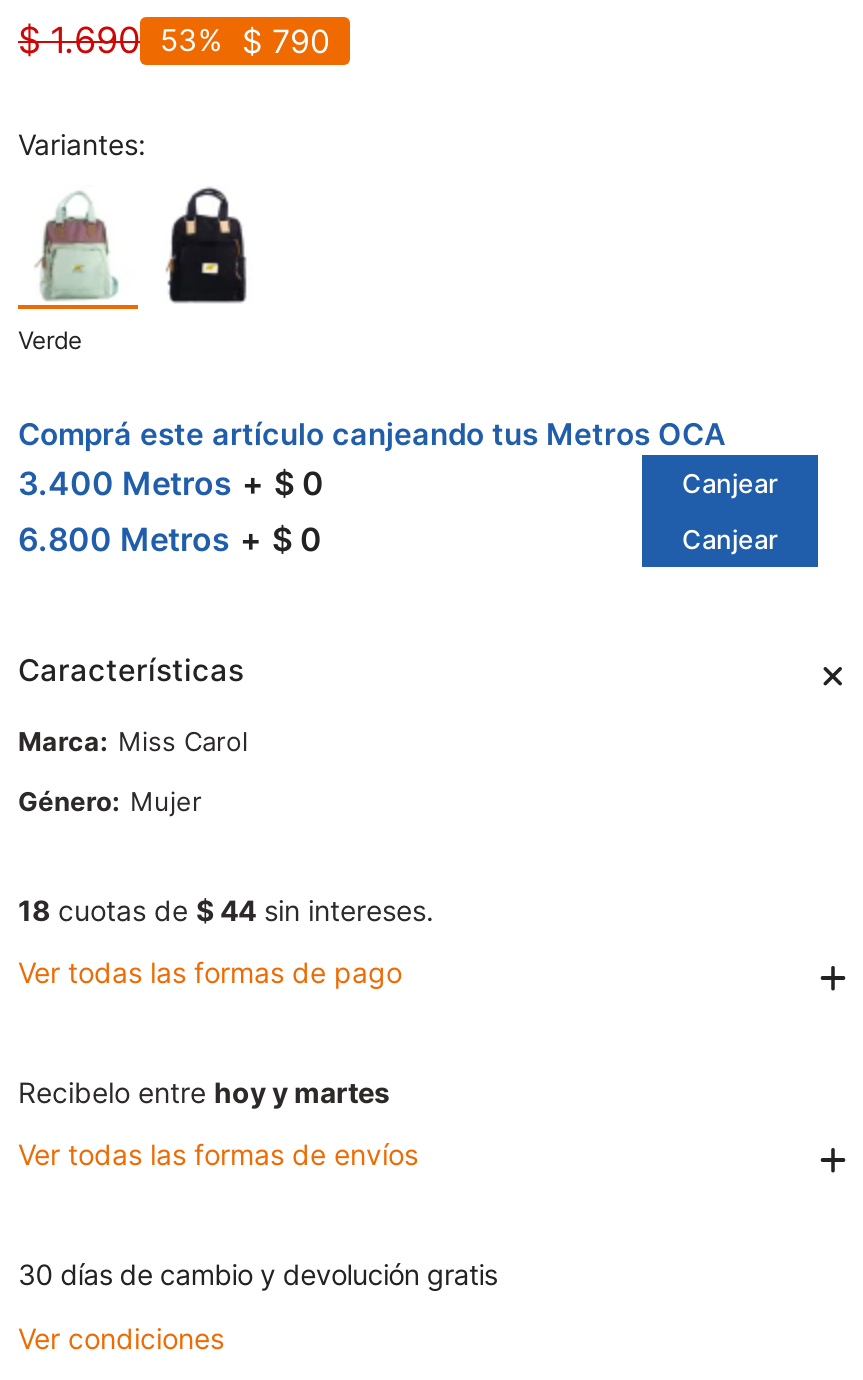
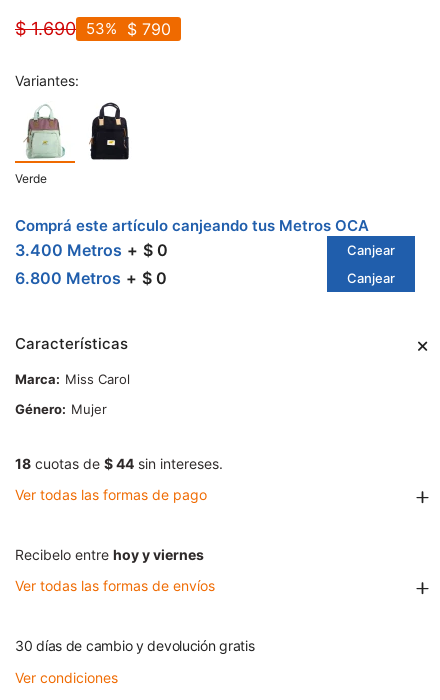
[18,1075,390,1109] Recibelo entre hoy y martes -> [15,546,204,563] Recibelo entre hoy y viernes

